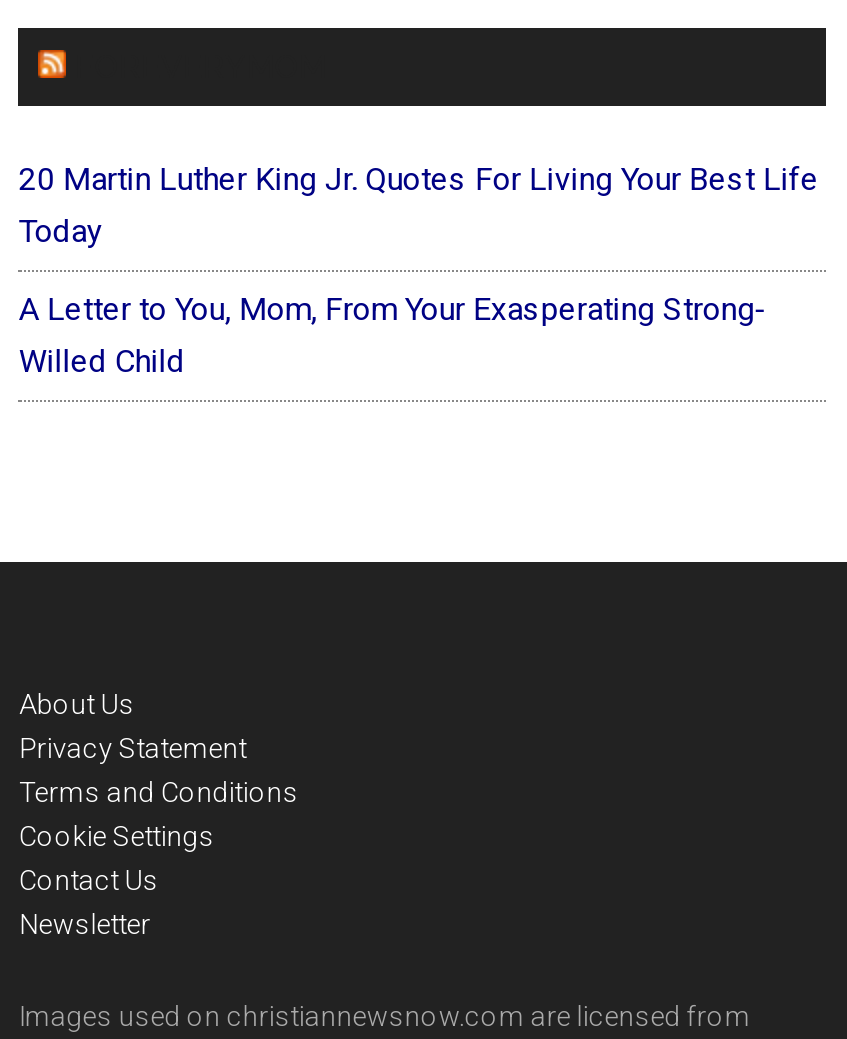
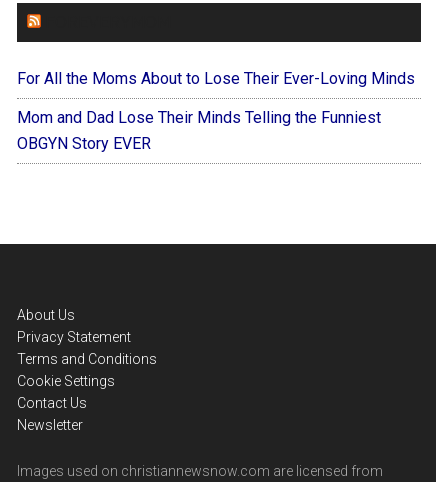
[19,161,819,251] 20 Martin Luther King Jr. Quotes For Living Your Best Life | Today -> [17,69,415,88] For All the Moms About to Lose Their Ever-Loving Minds
[19,291,767,381] A Letter to You, Mom, From Your Exasperating Strong- | Willed Child -> [17,108,381,153] Mom and Dad Lose Their Minds Telling the Funniest | OBGYN Story EVER

